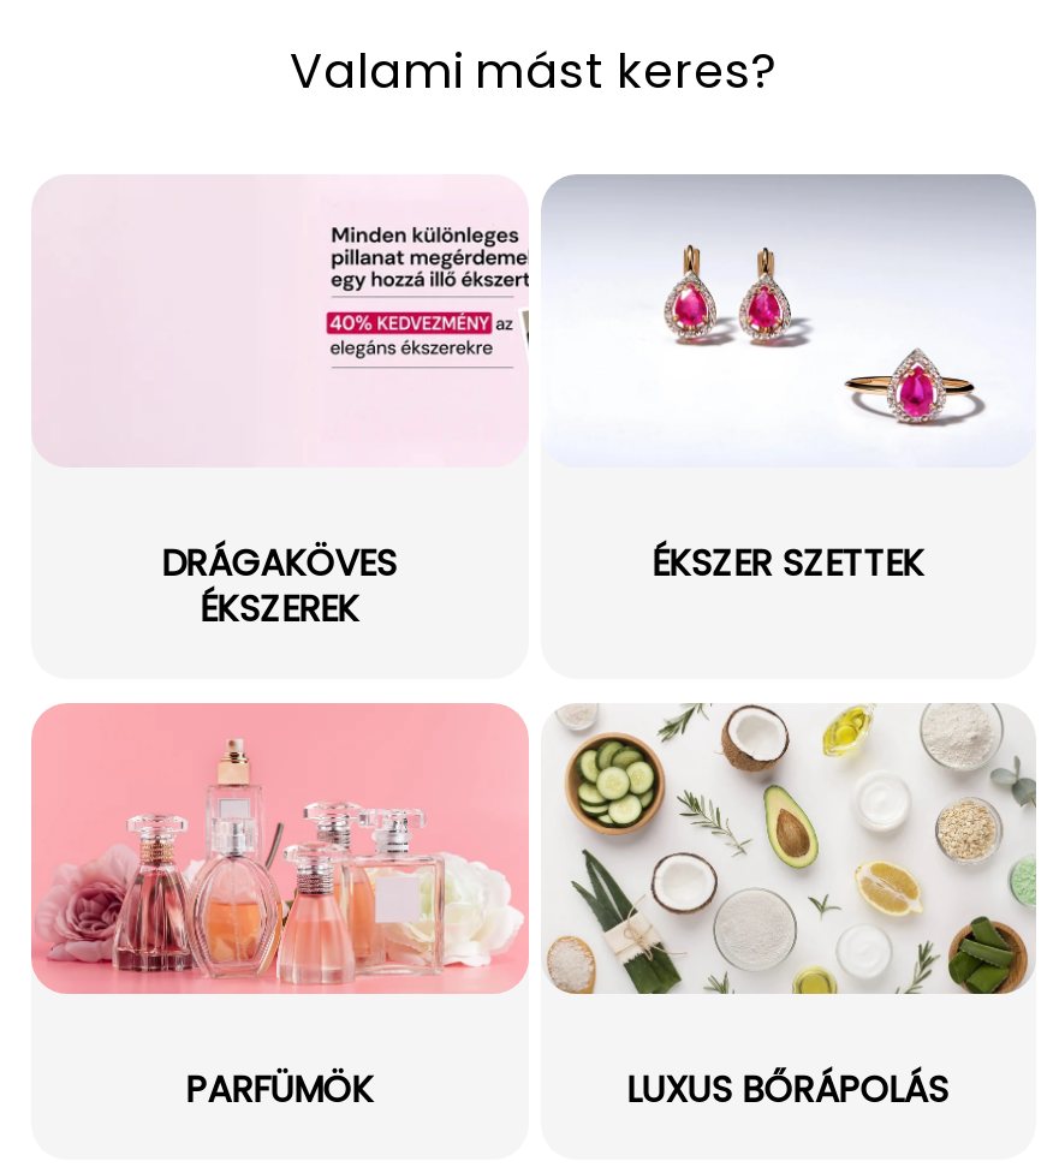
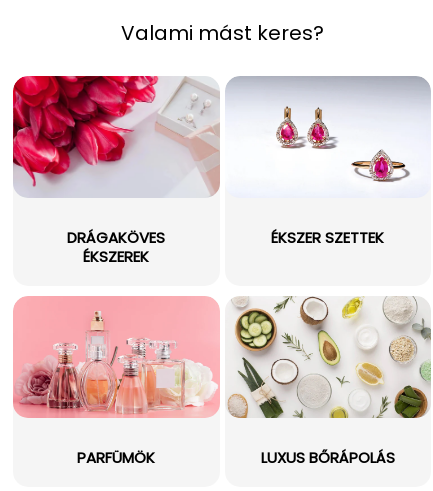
[31,173,529,464] [image] -> [12,75,220,197] [image]

